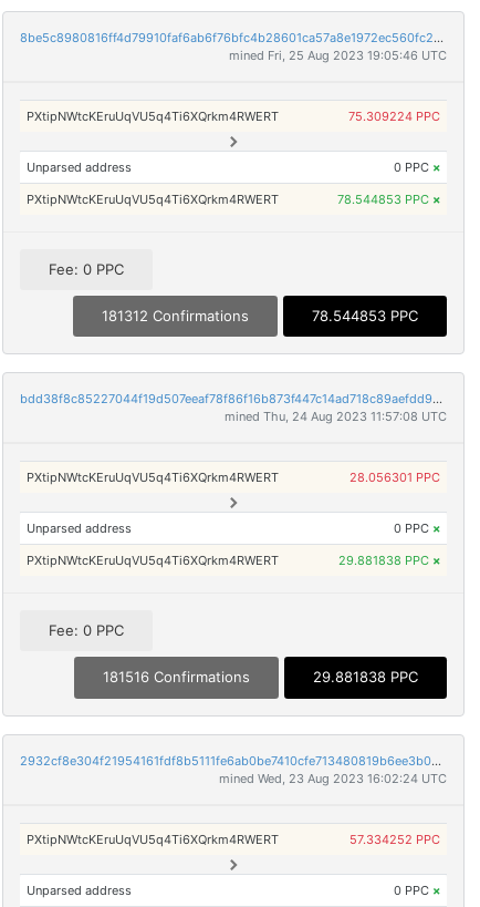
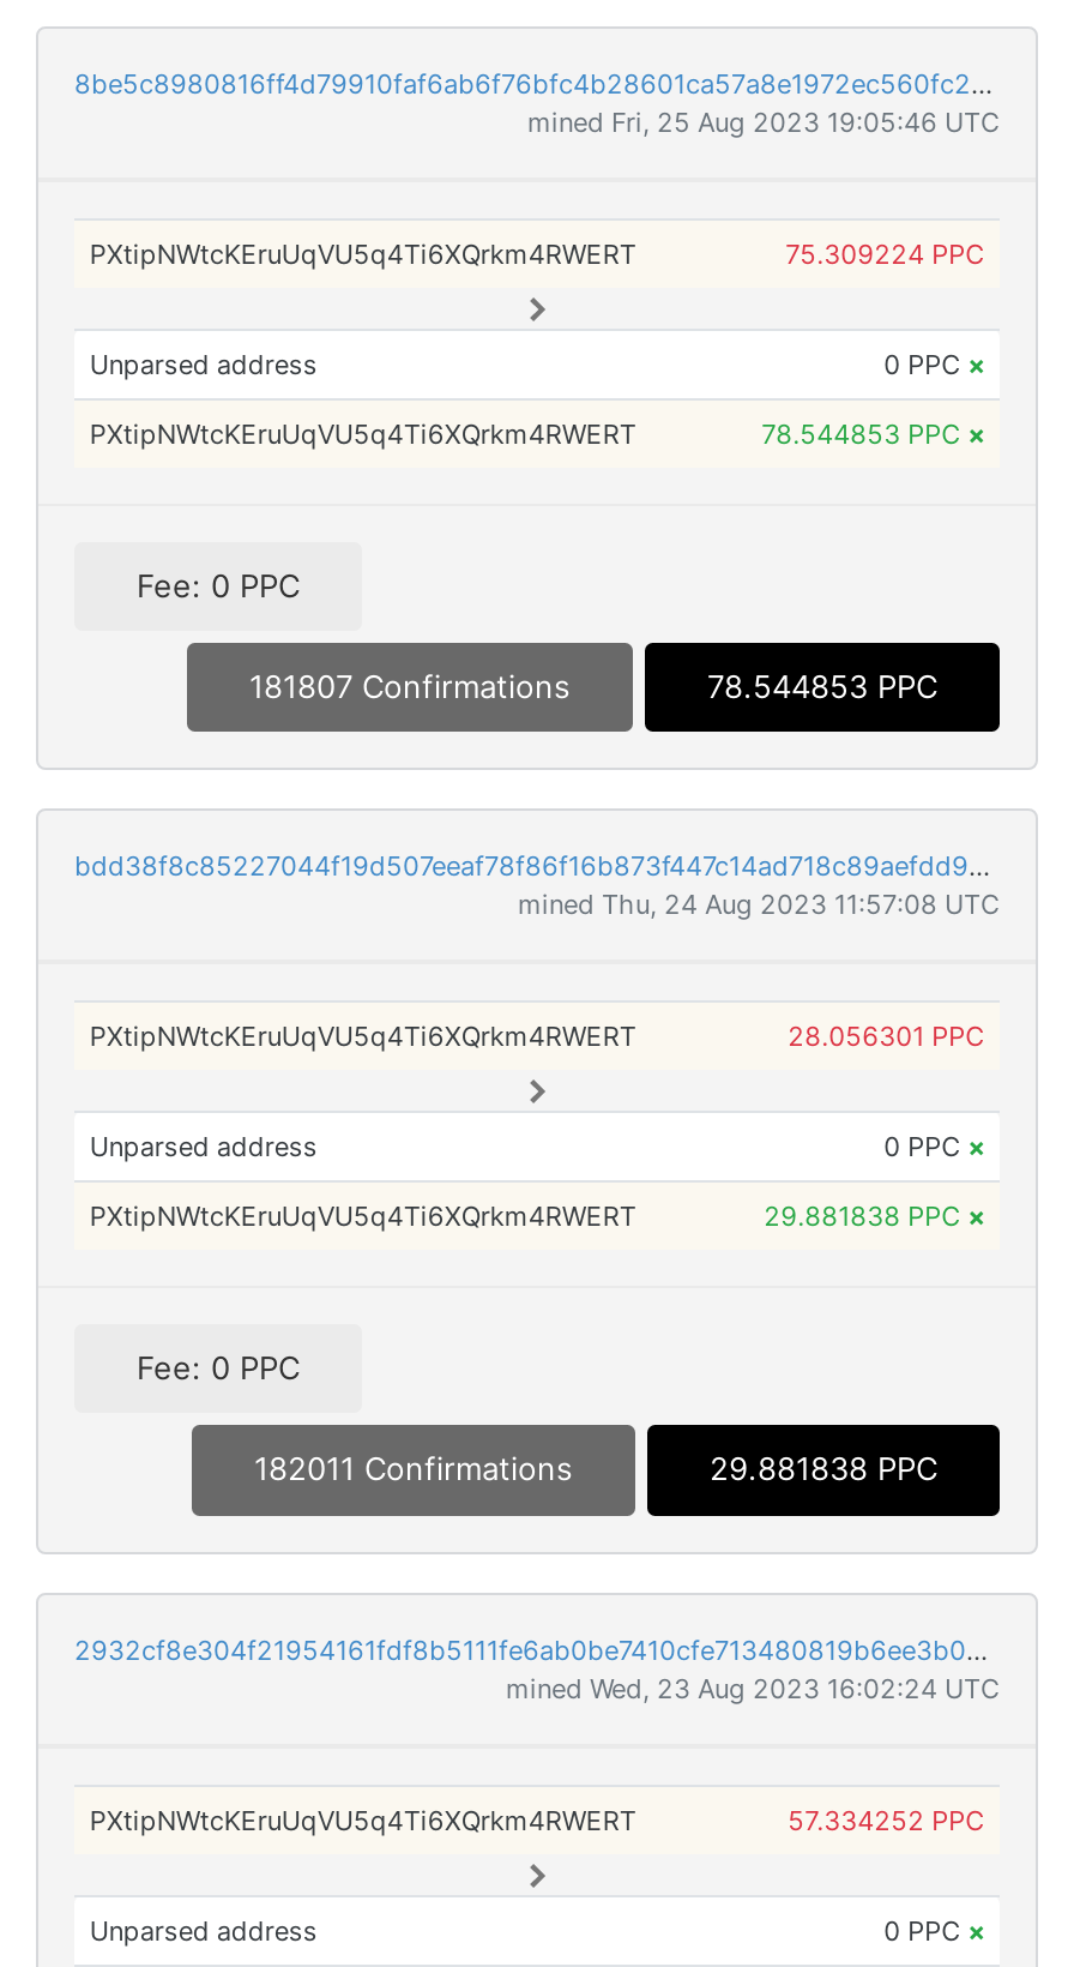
[102,307,249,324] 181312 Confirmations -> [249,667,571,705] 181807 Confirmations
[103,668,250,686] 181516 Confirmations -> [254,1450,573,1488] 182011 Confirmations

